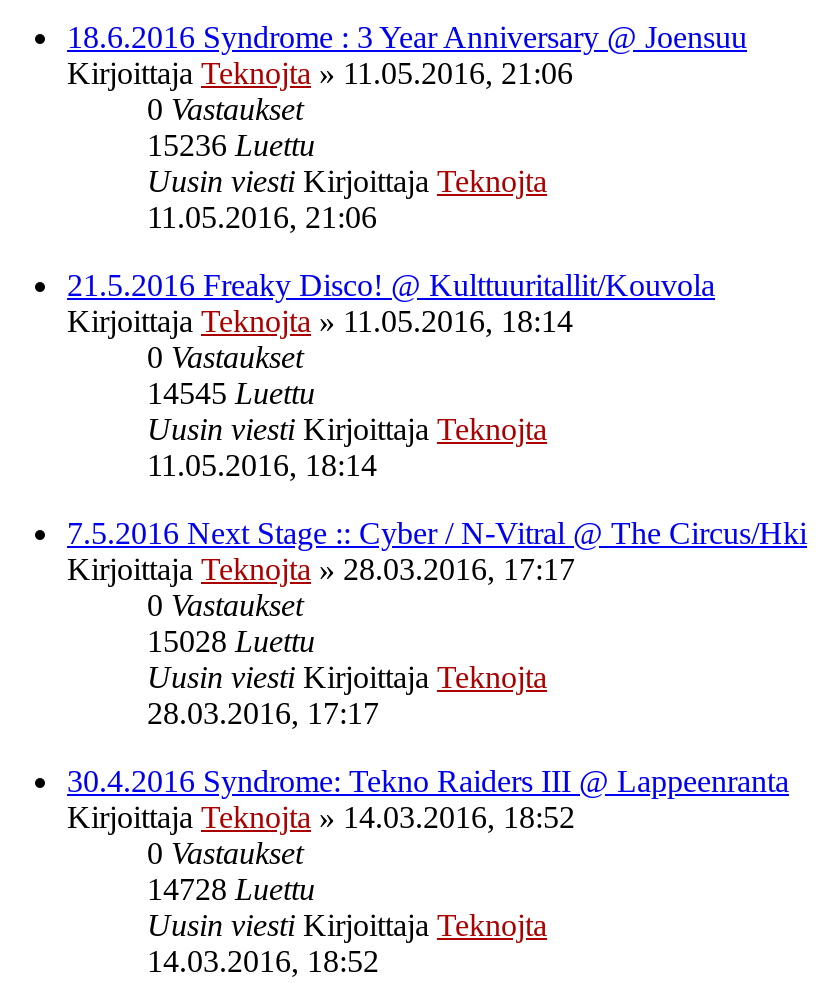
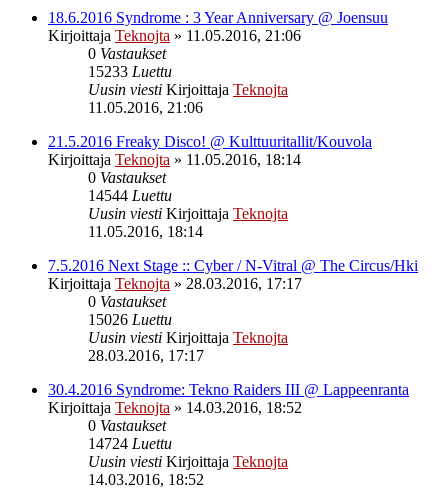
[147,128,315,162] 15236 Luettu -> [88,63,172,80] 15233 Luettu
[147,376,315,410] 14545 Luettu -> [88,187,172,204] 14544 Luettu
[147,624,315,658] 15028 Luettu -> [88,311,172,328] 15026 Luettu
[147,872,315,906] 14728 Luettu -> [88,435,172,452] 14724 Luettu

